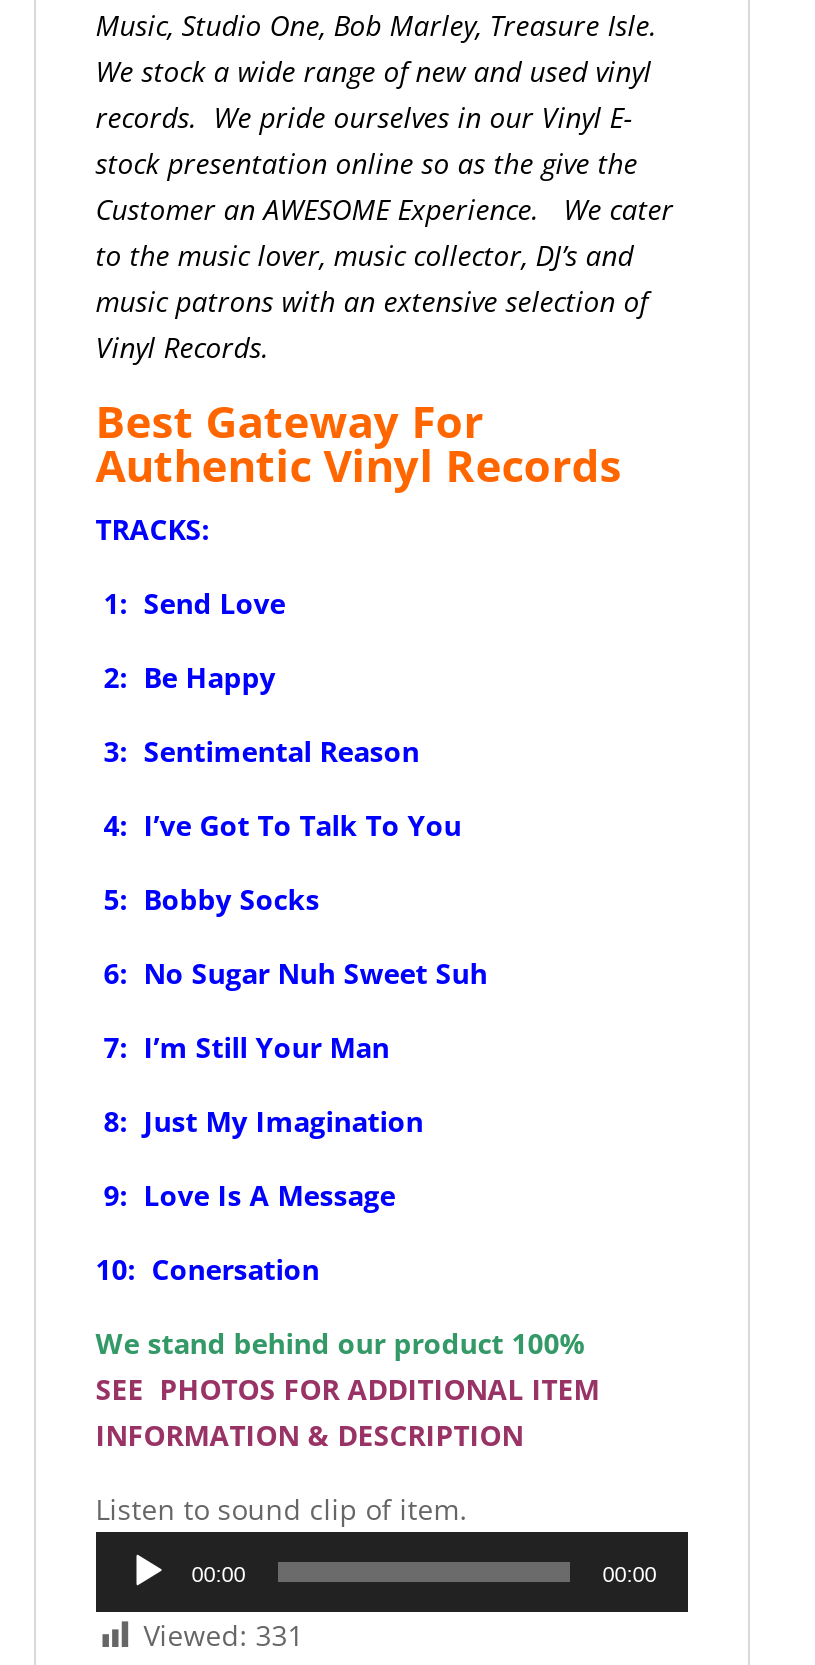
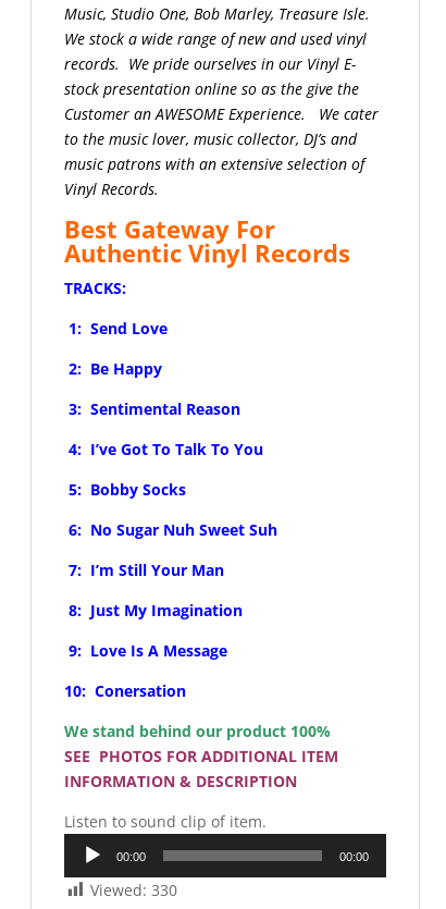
[144,1615,304,1653] Viewed: 331 -> [90,879,177,900] Viewed: 330

